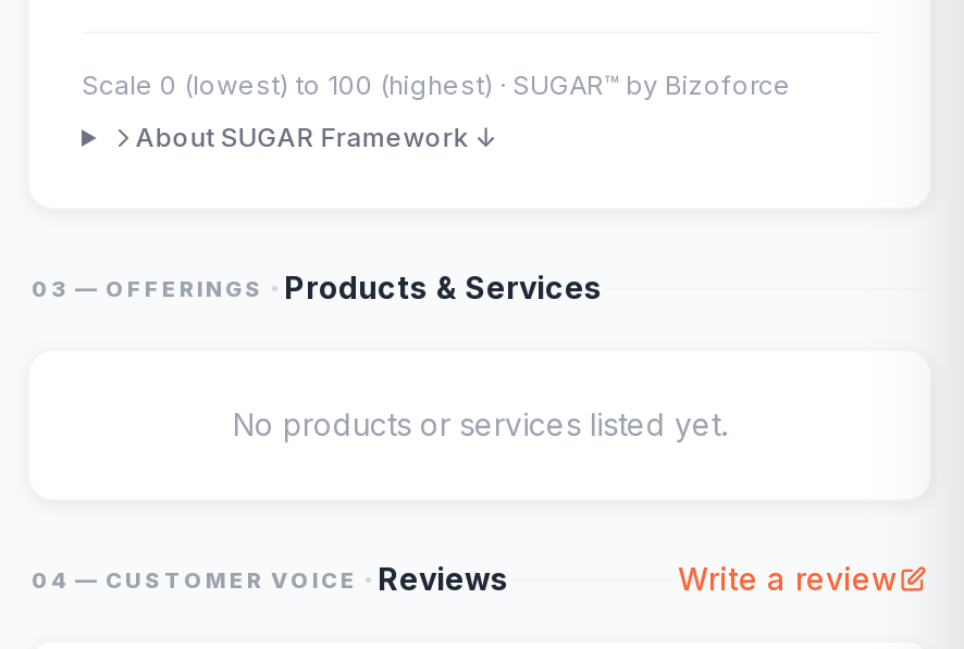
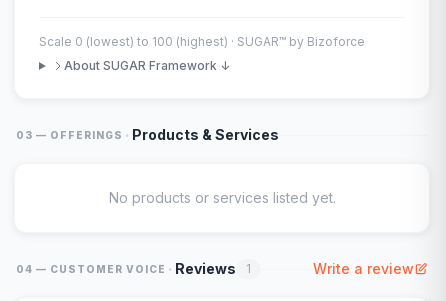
none -> [246,261,251,276] 1

